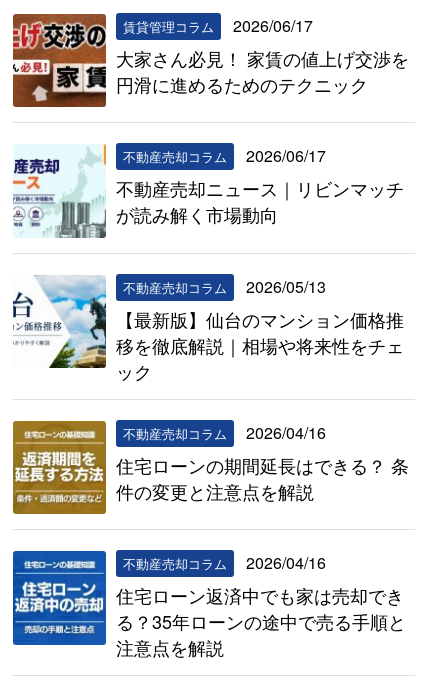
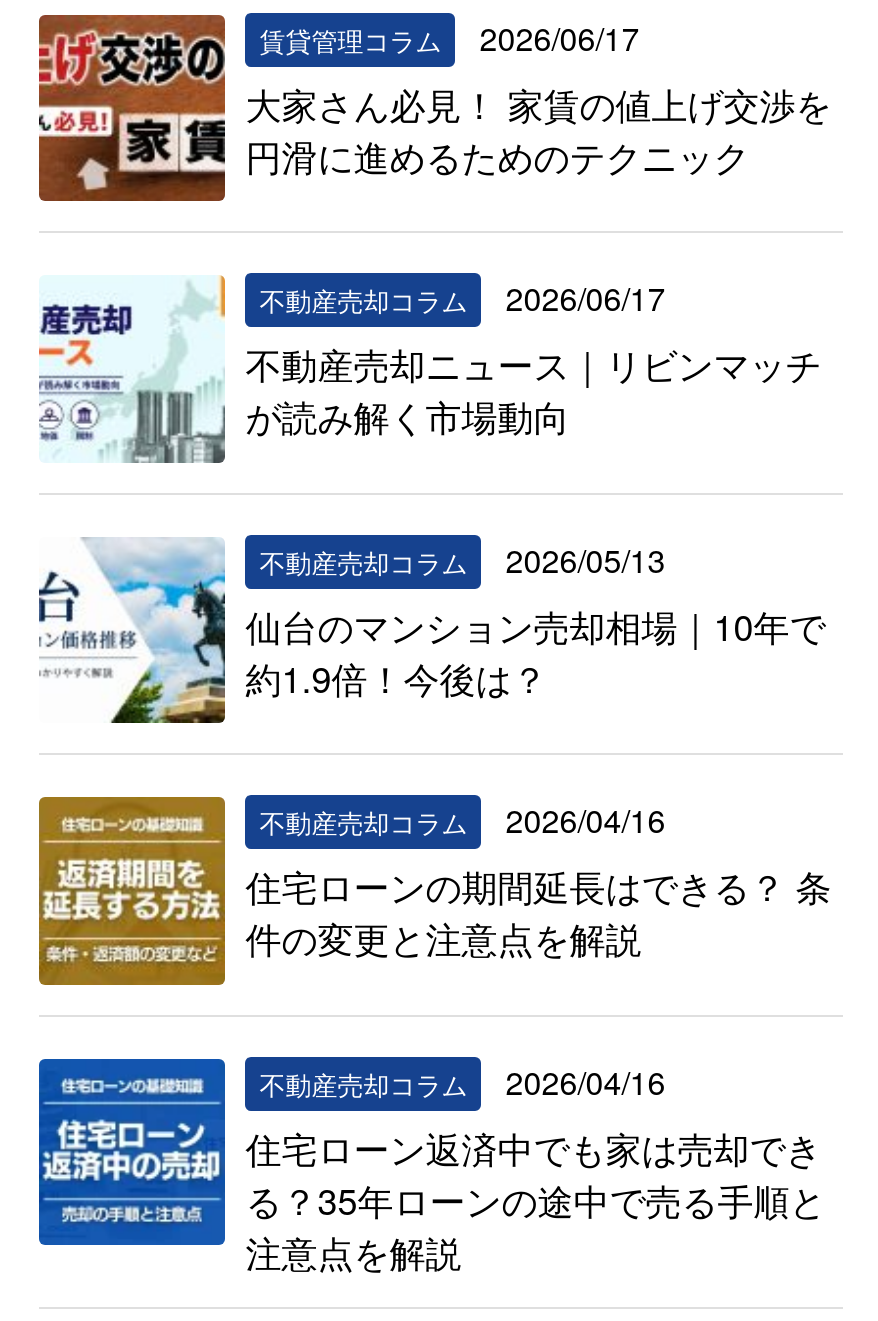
[116,306,404,384] 【最新版】仙台のマンション価格推 | 移を徹底解説｜相場や将来性をチェ | ック -> [245,599,825,703] 仙台のマンション売却相場｜10年で | 約1.9倍！今後は？

